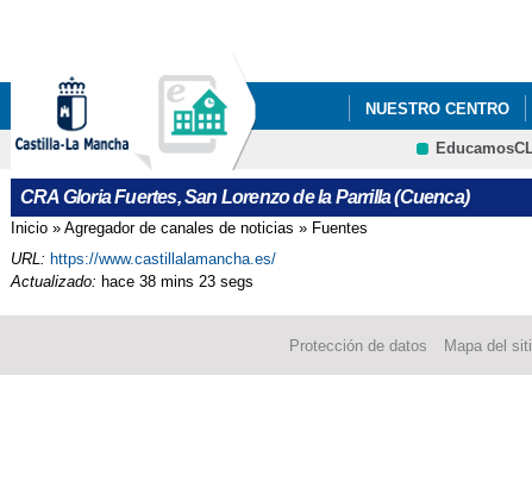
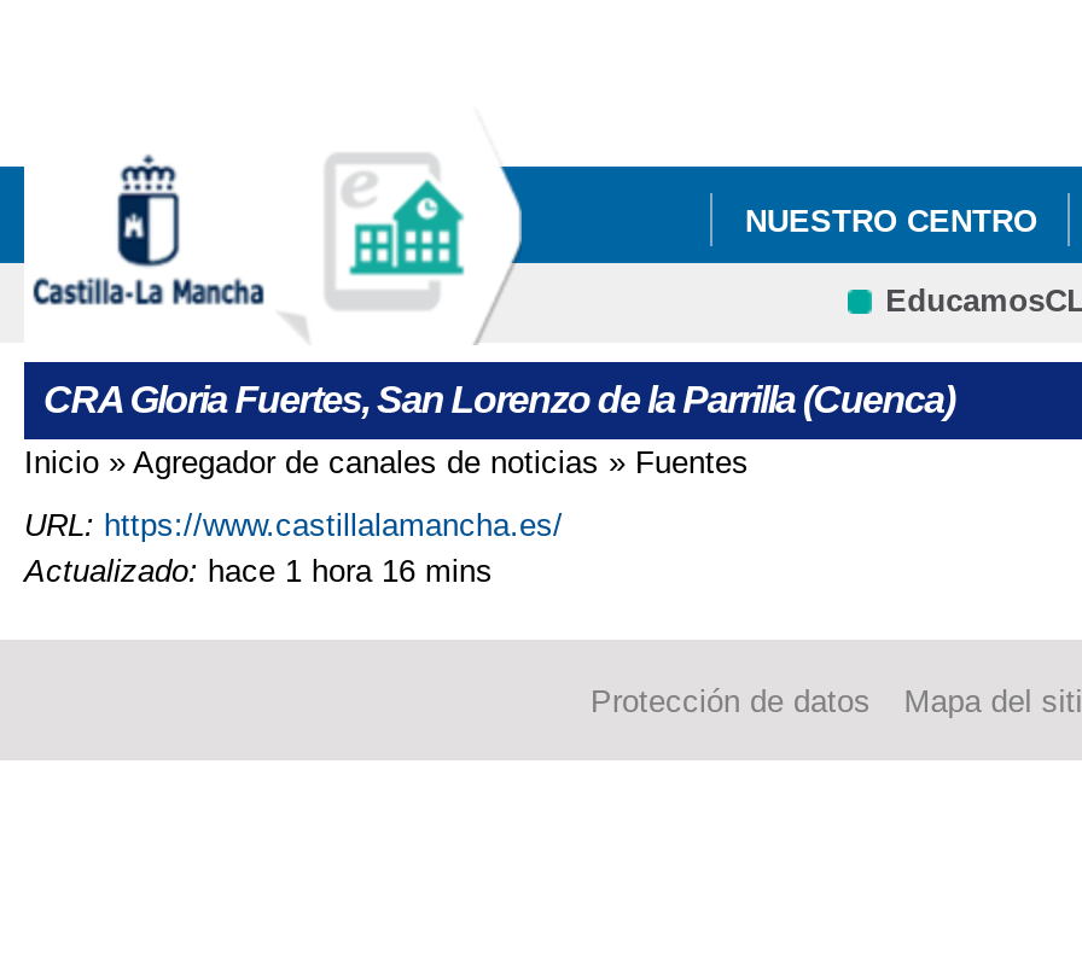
[11,272,254,290] Actualizado: hace 38 mins 23 segs -> [24,552,493,588] Actualizado: hace 1 hora 16 mins

